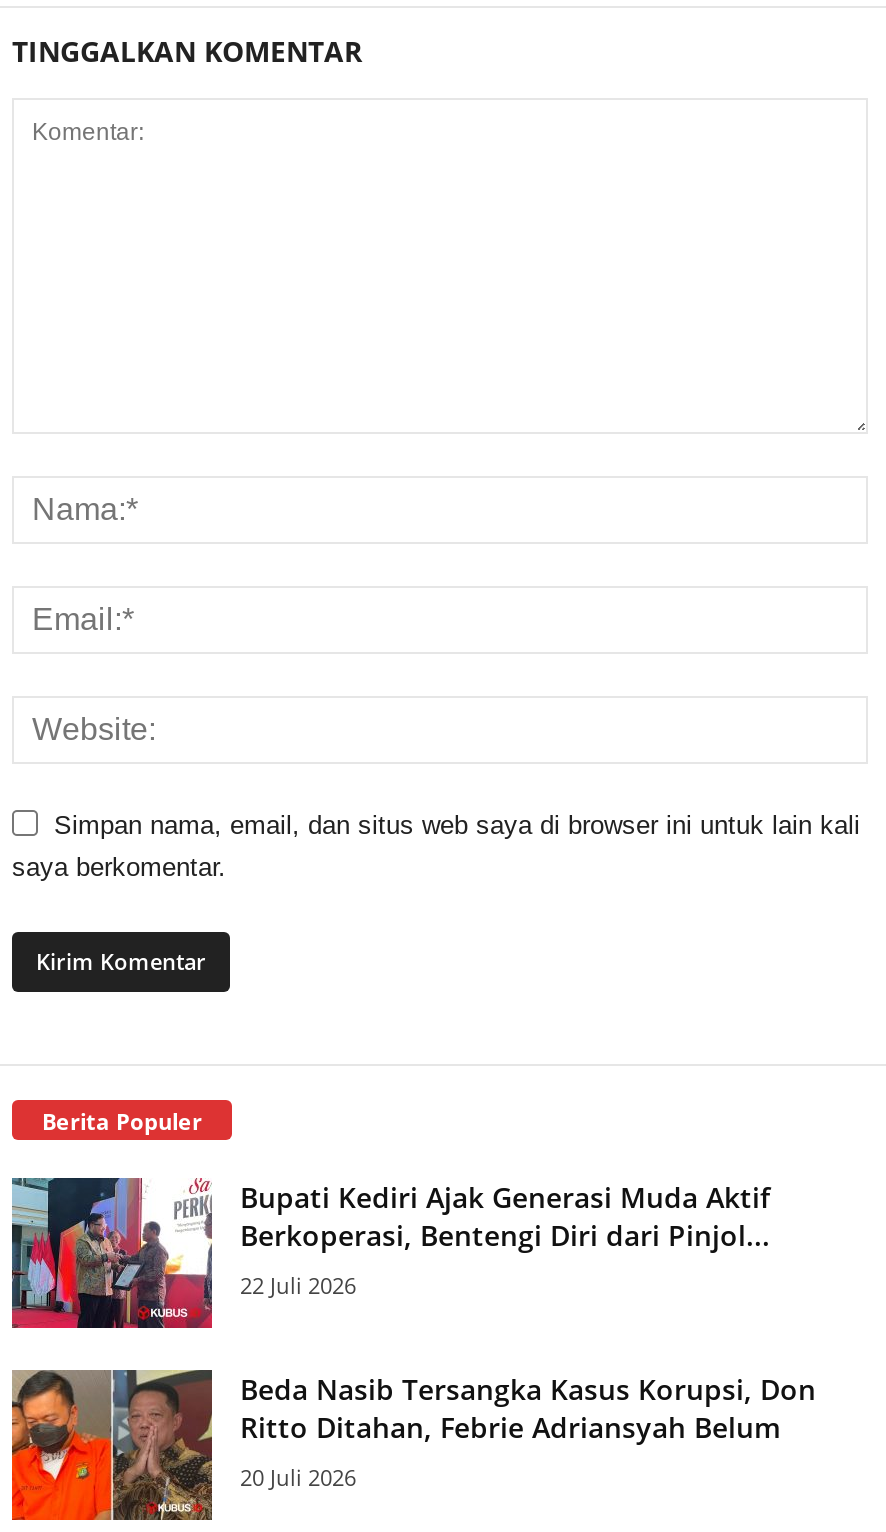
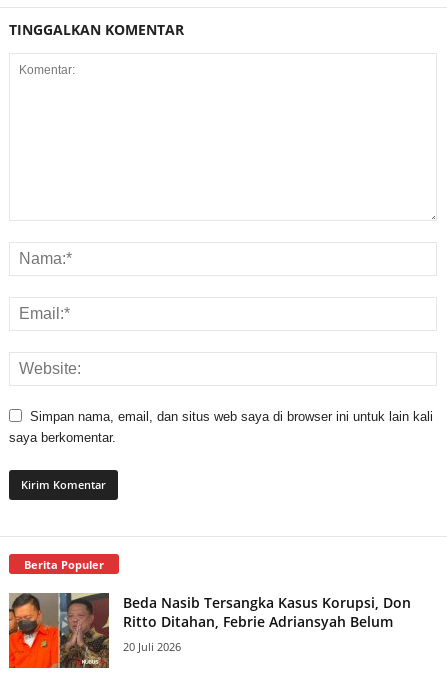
[10,1176,770,1330] [image] | Bupati Kediri Ajak Generasi Muda Aktif | Berkoperasi, Bentengi Diri dari Pinjol... | 22 Juli 2026 -> none

